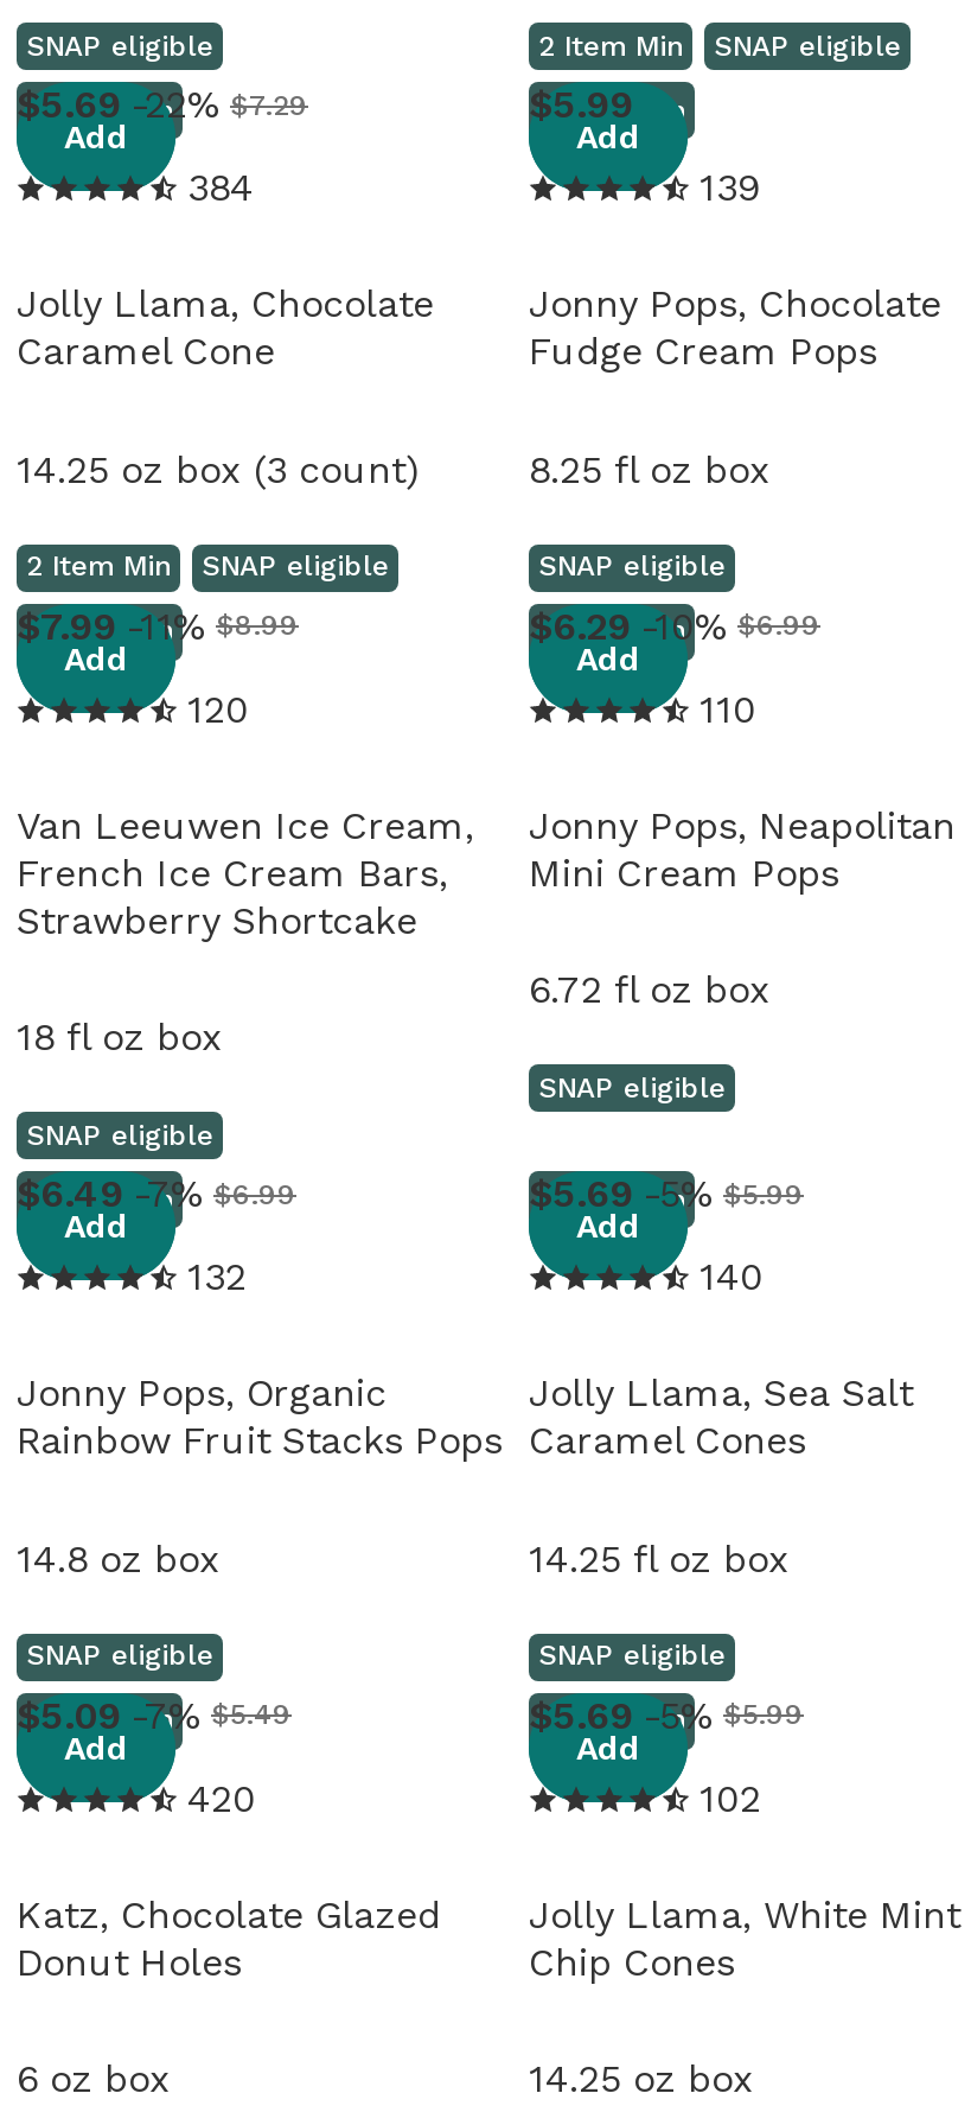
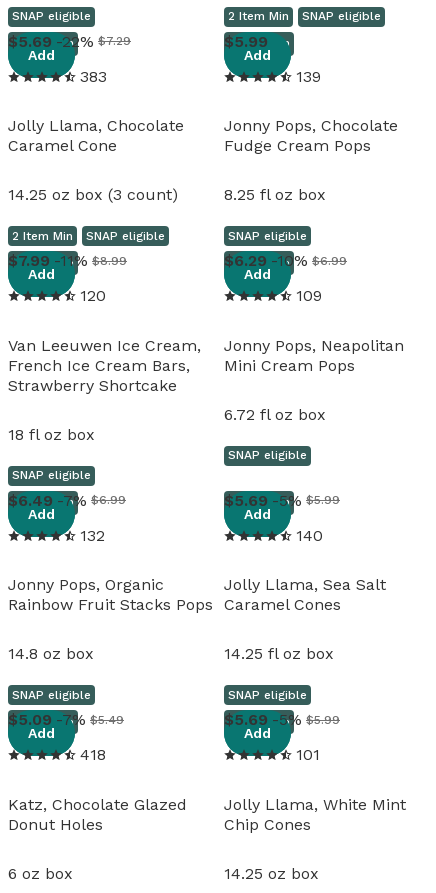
[187,165,254,210] 384 -> [80,67,107,86] 383
[699,686,756,731] 110 -> [296,286,322,305] 109
[187,1776,256,1821] 420 -> [80,745,106,764] 418
[699,1776,761,1821] 102 -> [296,745,320,764] 101

